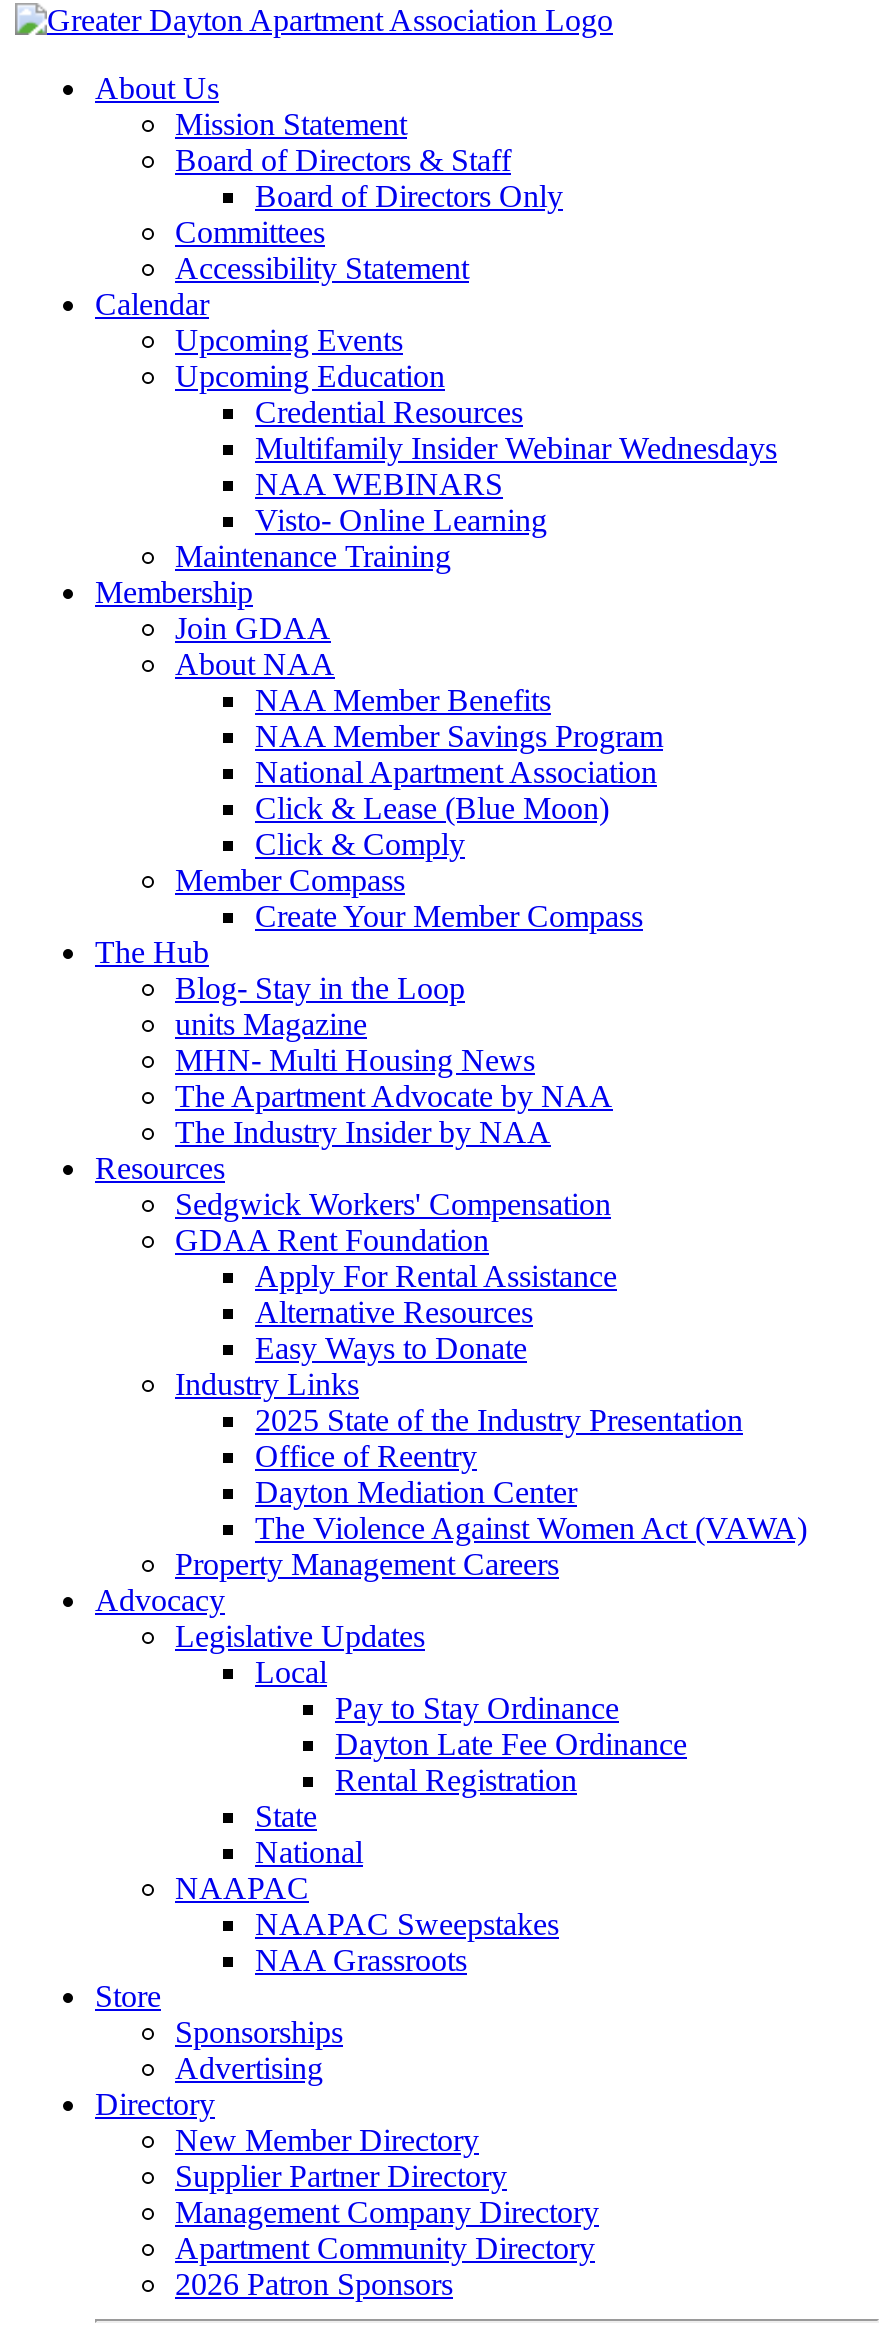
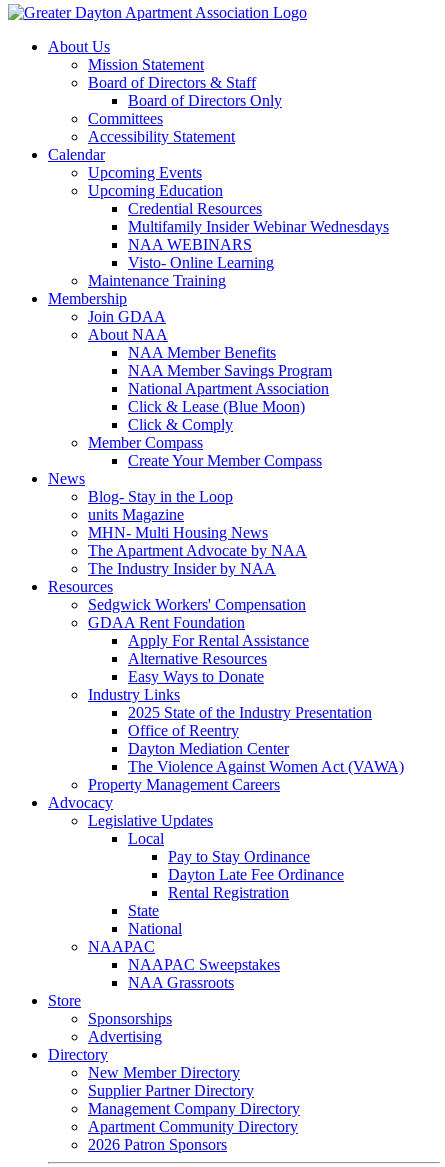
[95,935,209,969] The Hub -> [48,470,85,487] News

